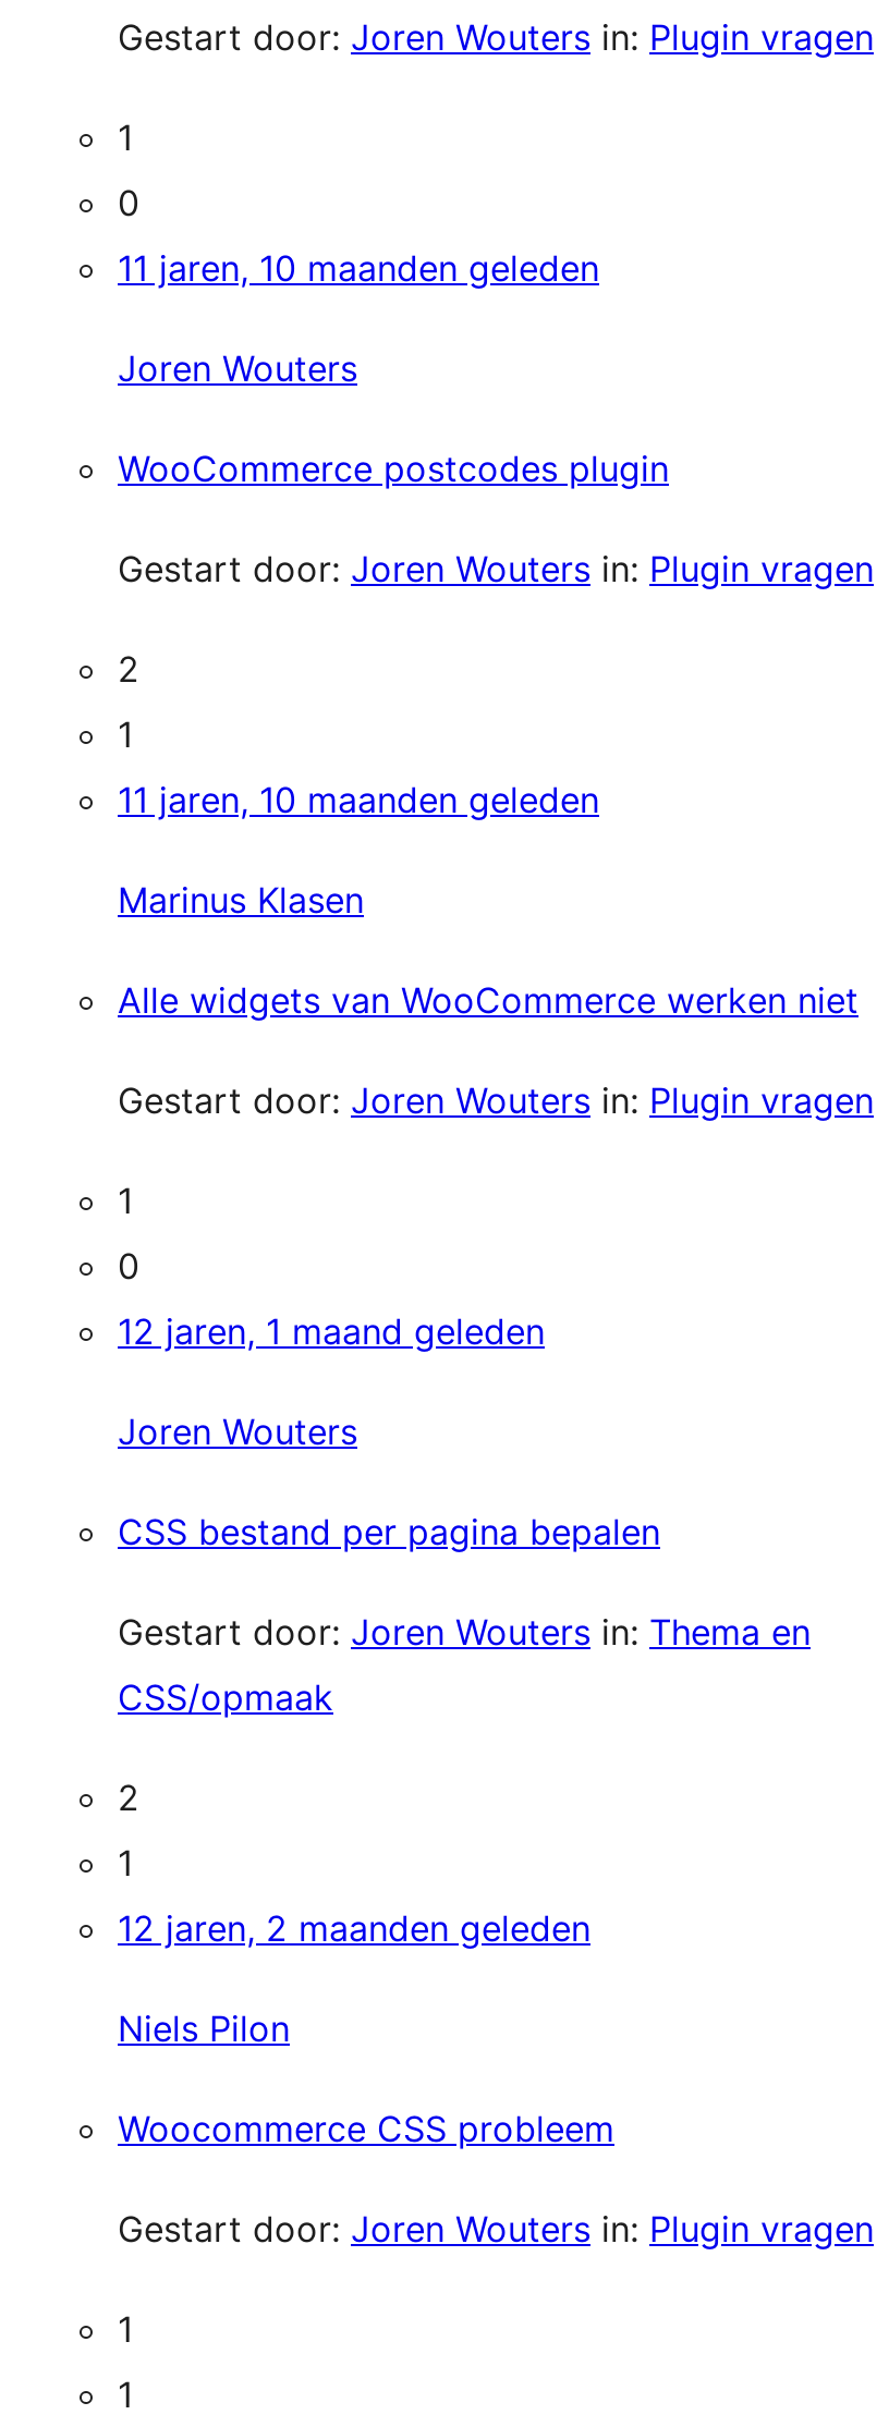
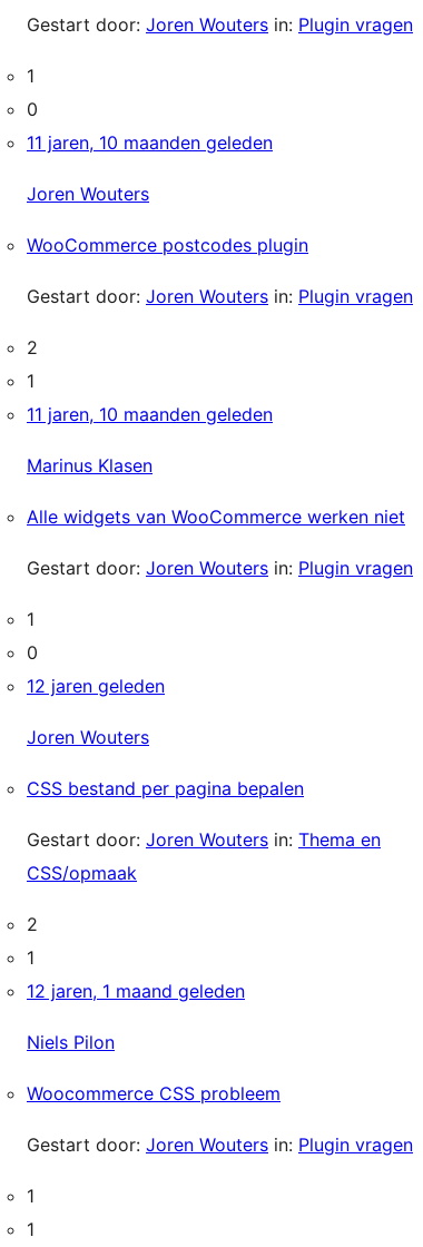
none -> [27,675,165,697] 12 jaren geleden
moved [118,1309,545,1353] -> [27,980,245,1002]: 12 jaren, 1 maand geleden
[118,1906,590,1950] 12 jaren, 2 maanden geleden -> none

